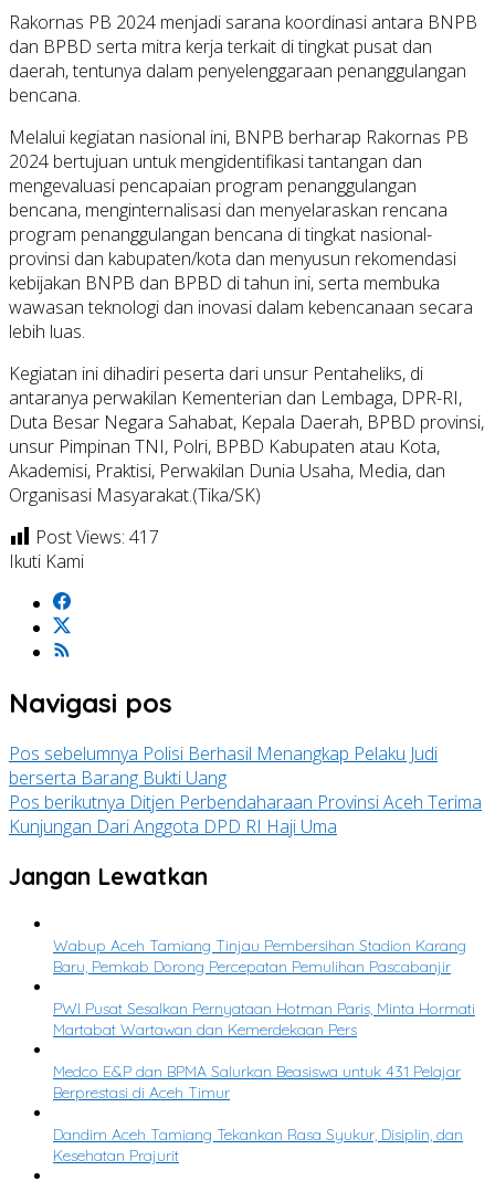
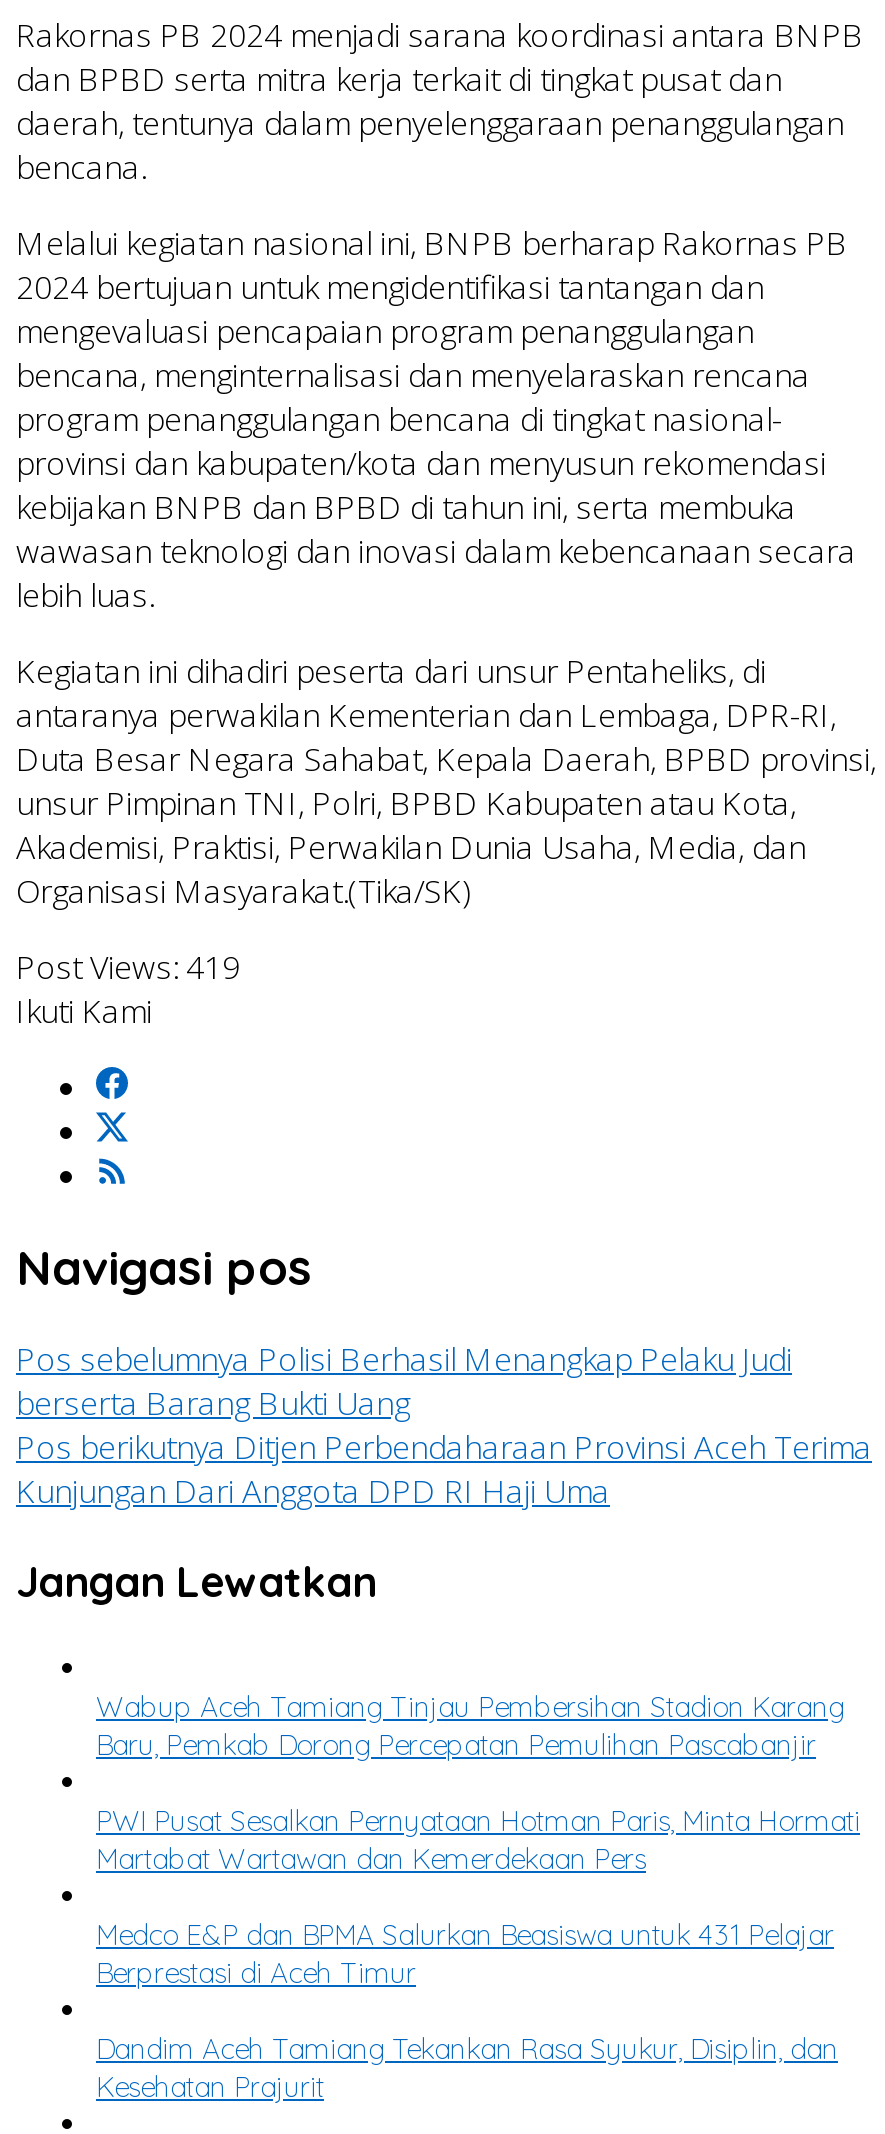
[35,525,159,550] Post Views: 417 -> [16,946,240,990] Post Views: 419

